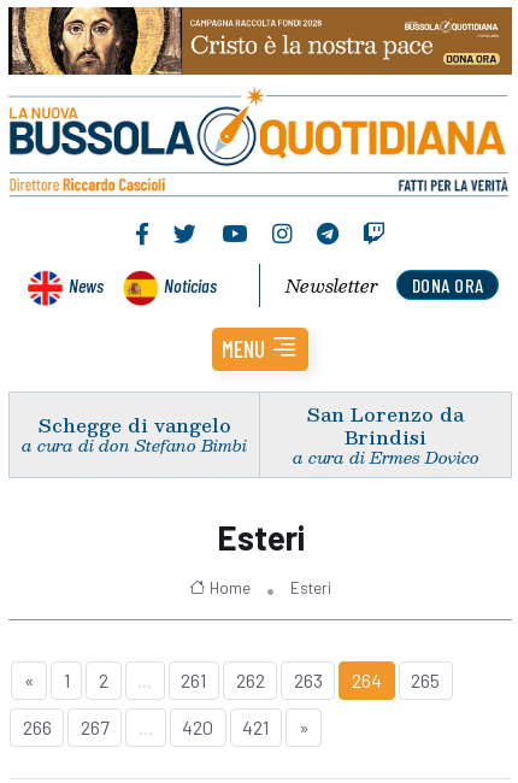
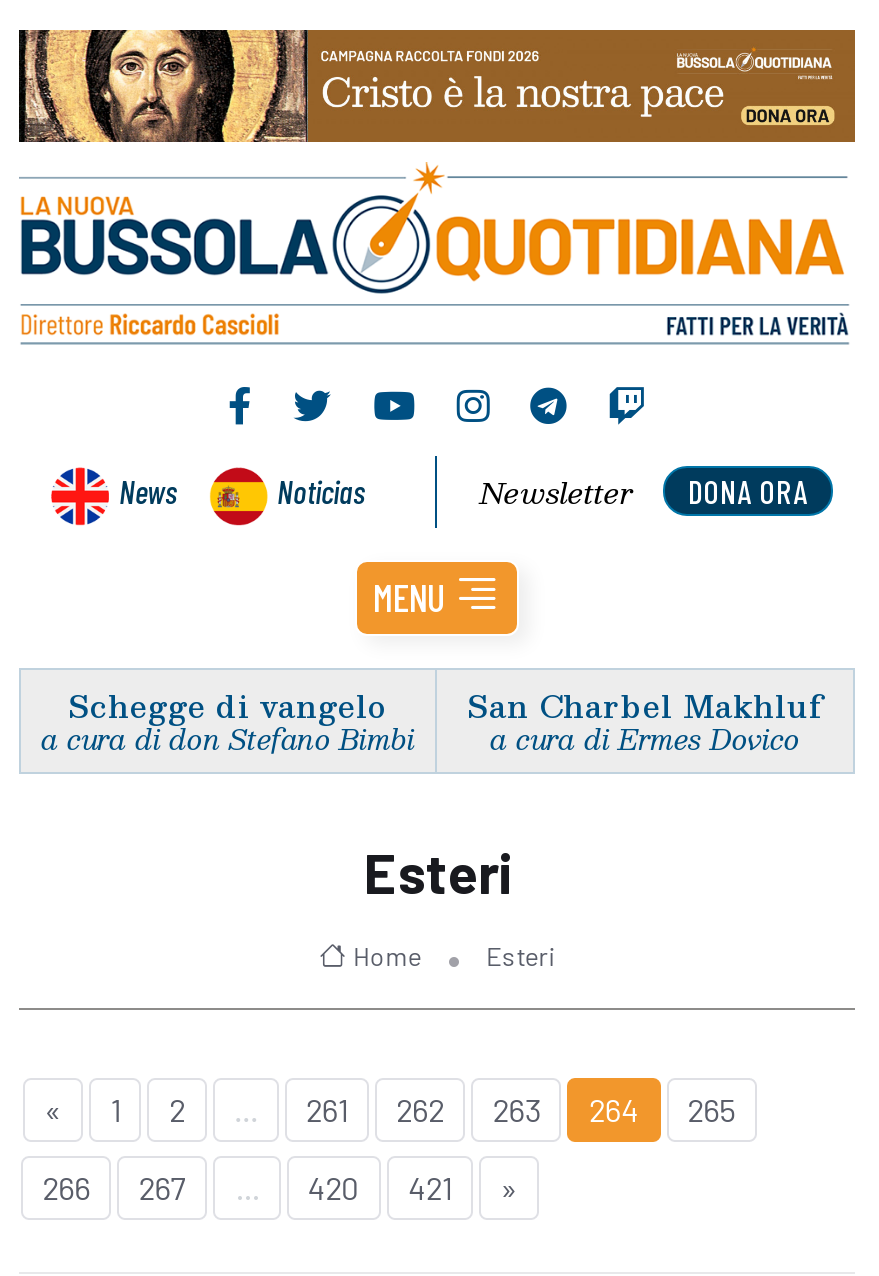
[307,398,464,451] San Lorenzo da | Brindisi -> [467,679,823,729] San Charbel Makhluf

